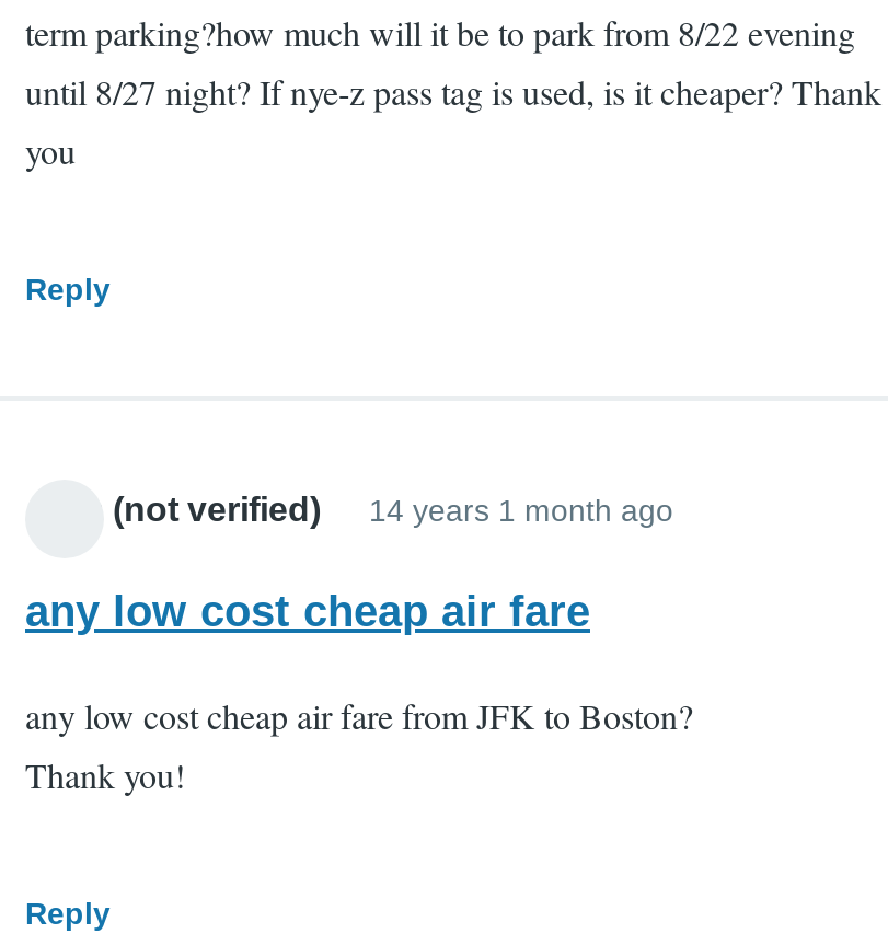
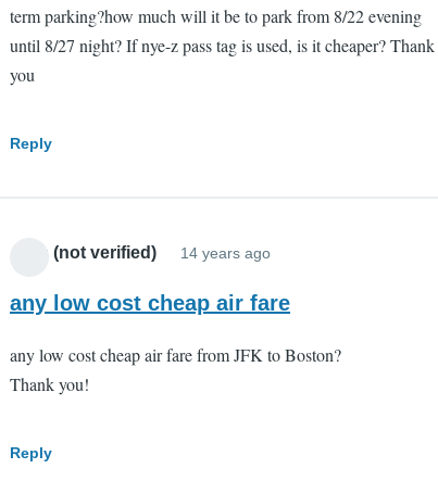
[369,492,673,527] 14 years 1 month ago -> [180,244,271,261] 14 years ago

